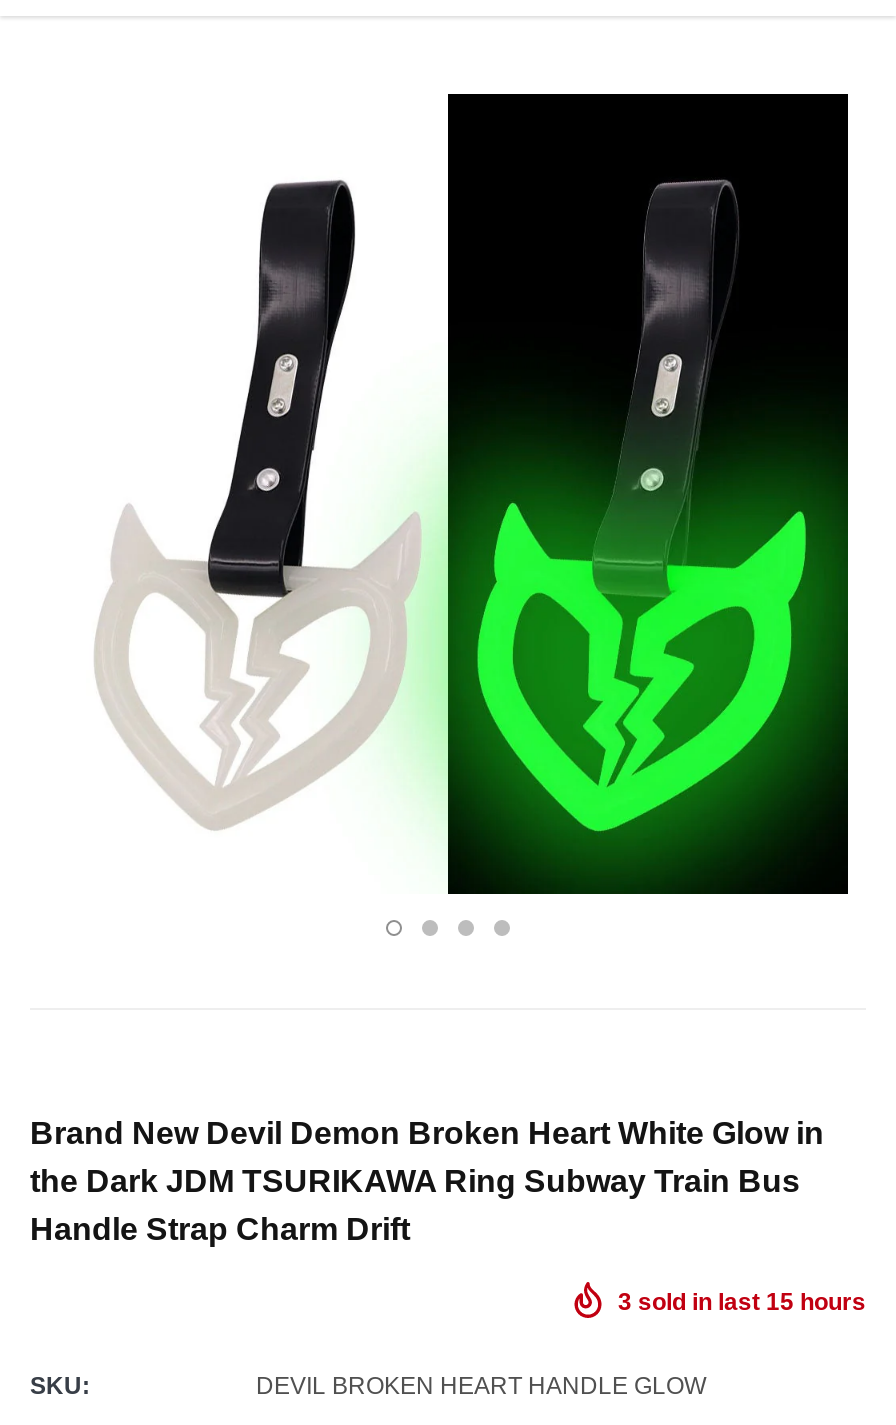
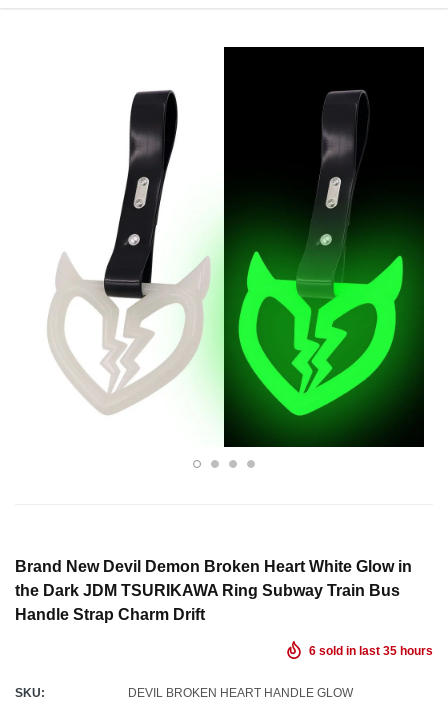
[618,1286,866,1316] 3 sold in last 15 hours -> [309,643,433,658] 6 sold in last 35 hours

